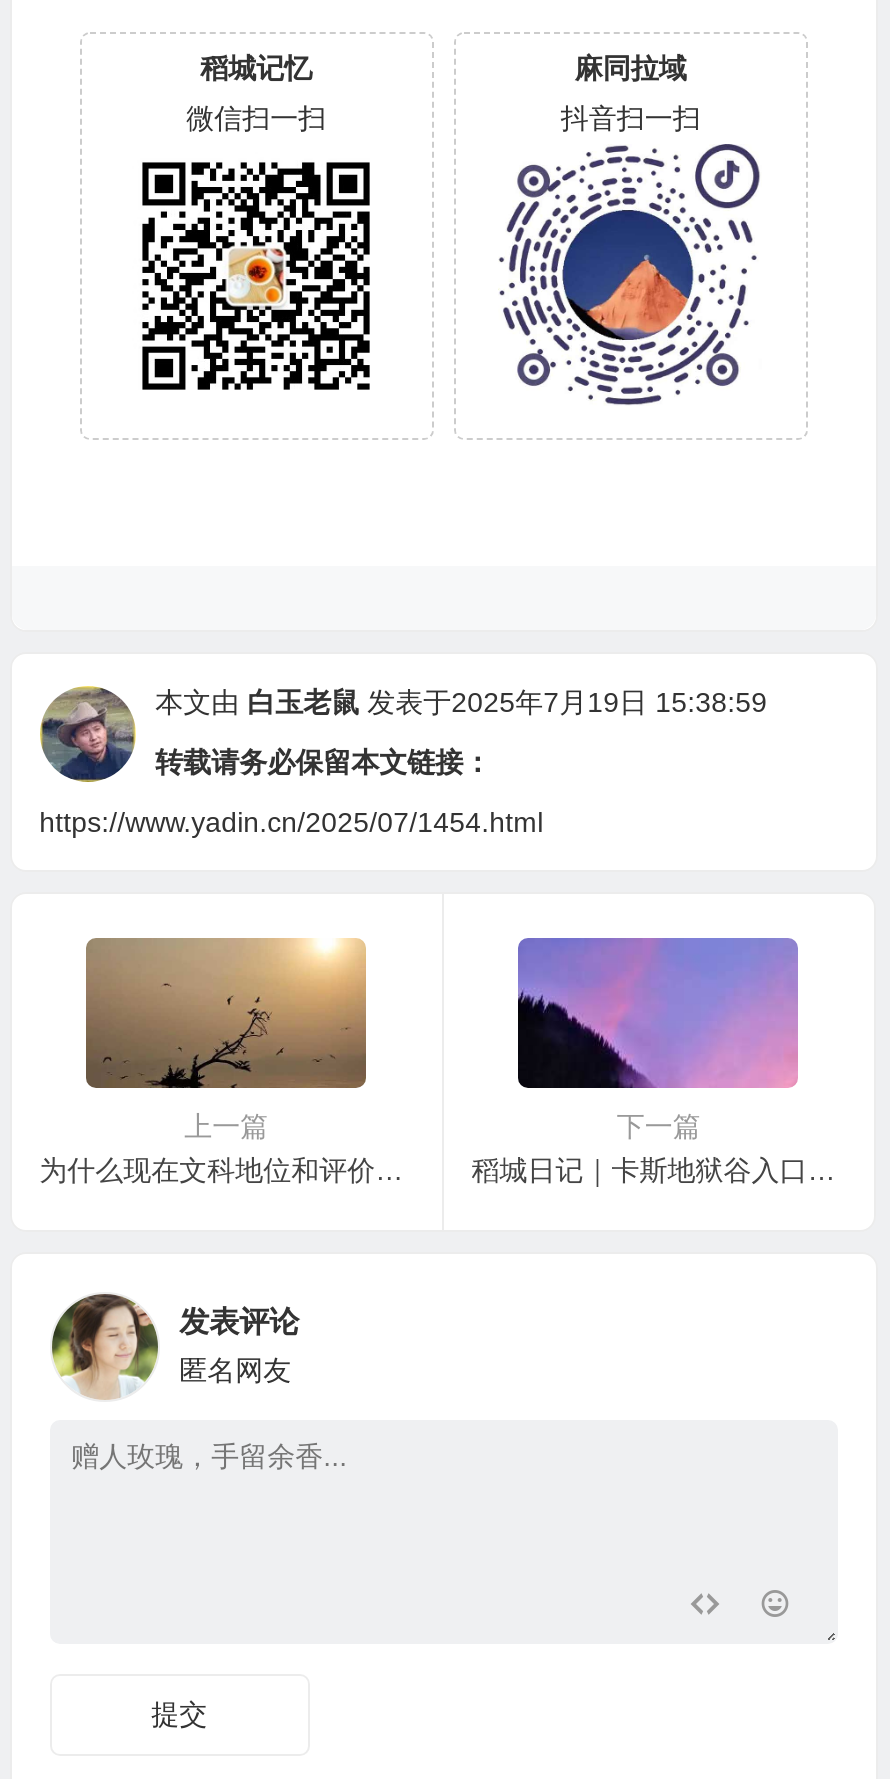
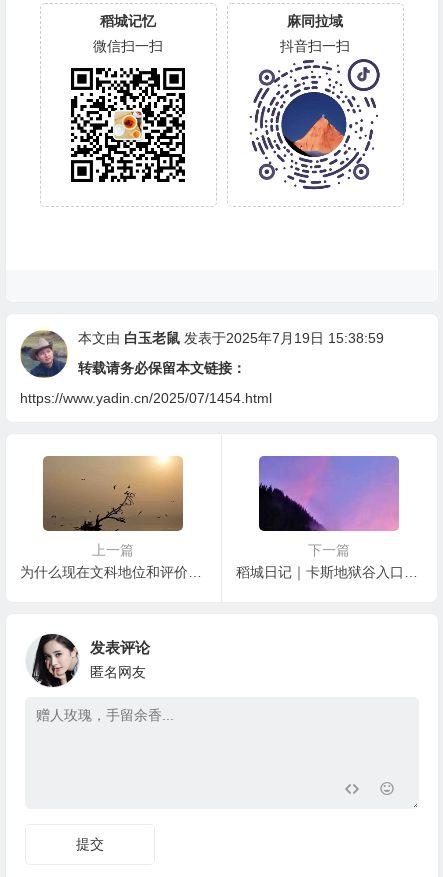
[50,1294,158,1400] [image] -> [26,635,78,688] [image]

